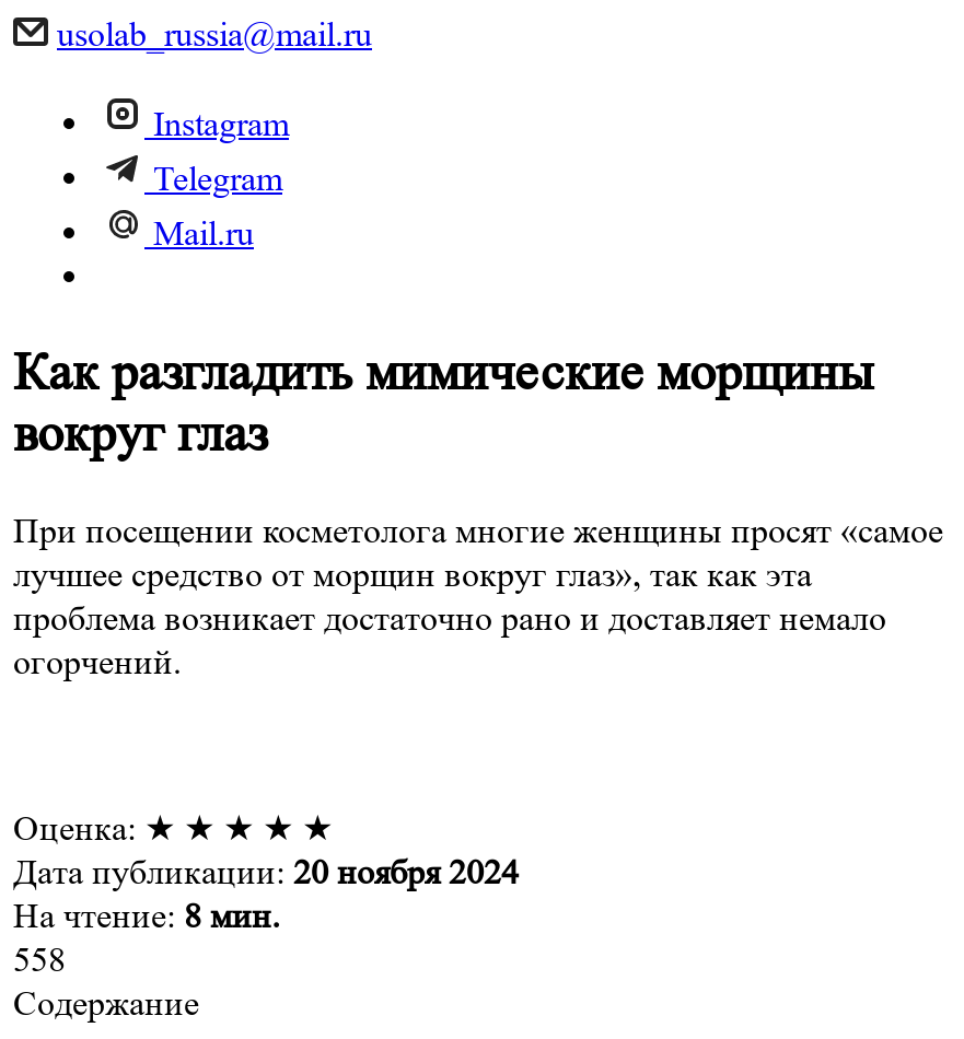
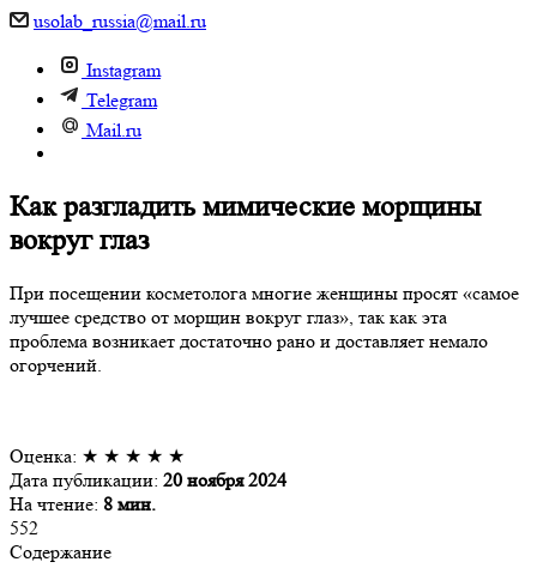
[13,938,66,980] 558 -> [10,516,38,539] 552

